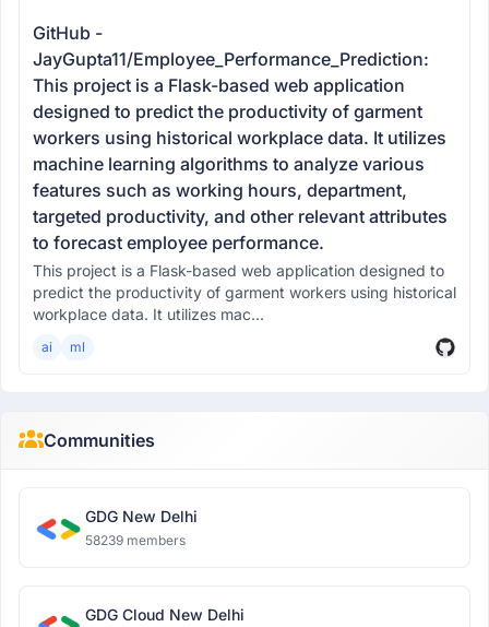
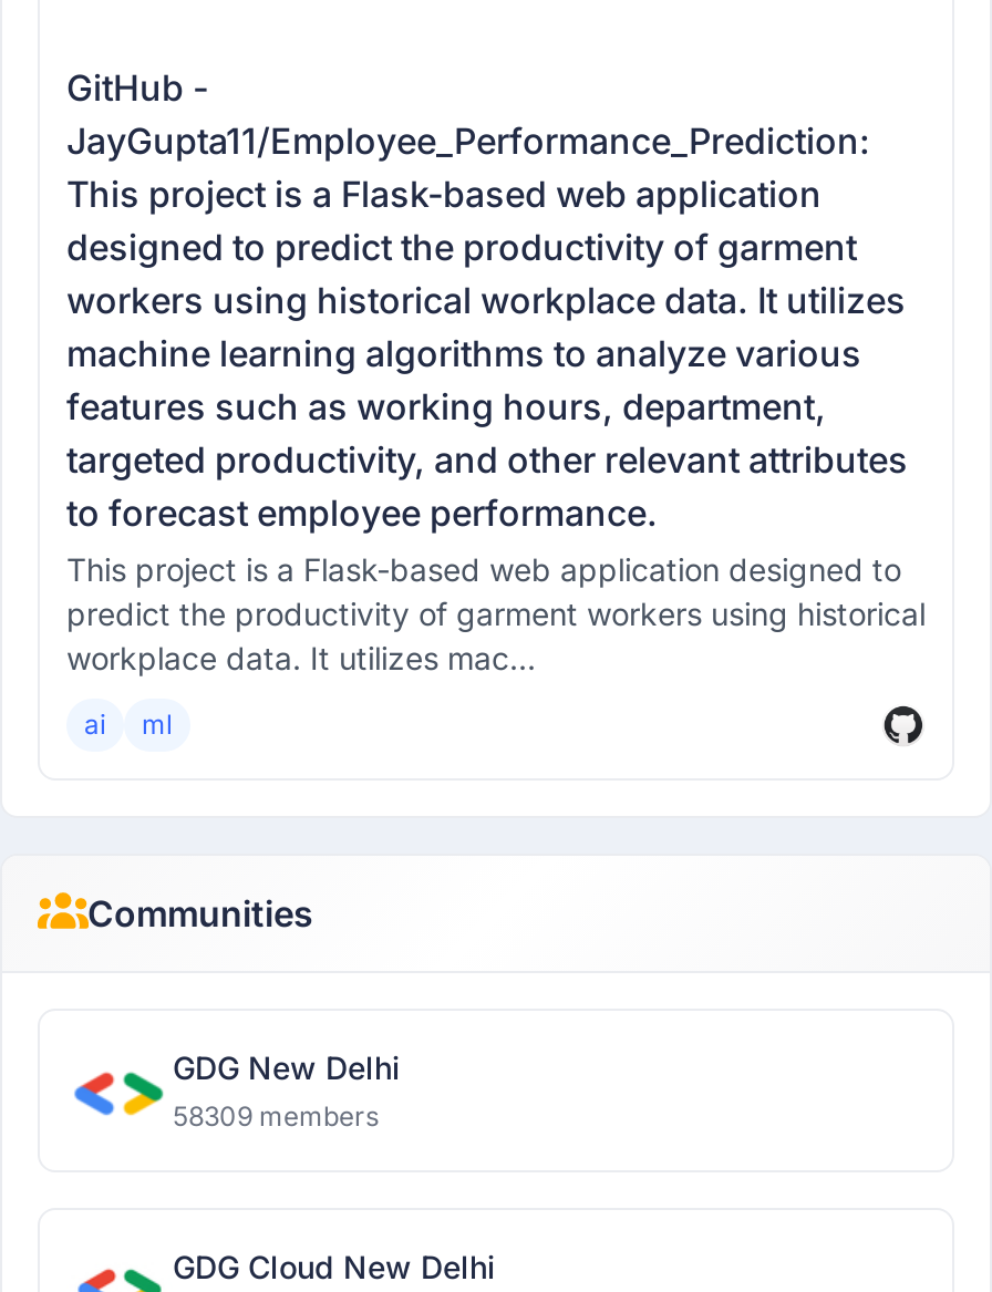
[85,532,186,548] 58239 members -> [173,1099,379,1133] 58309 members

